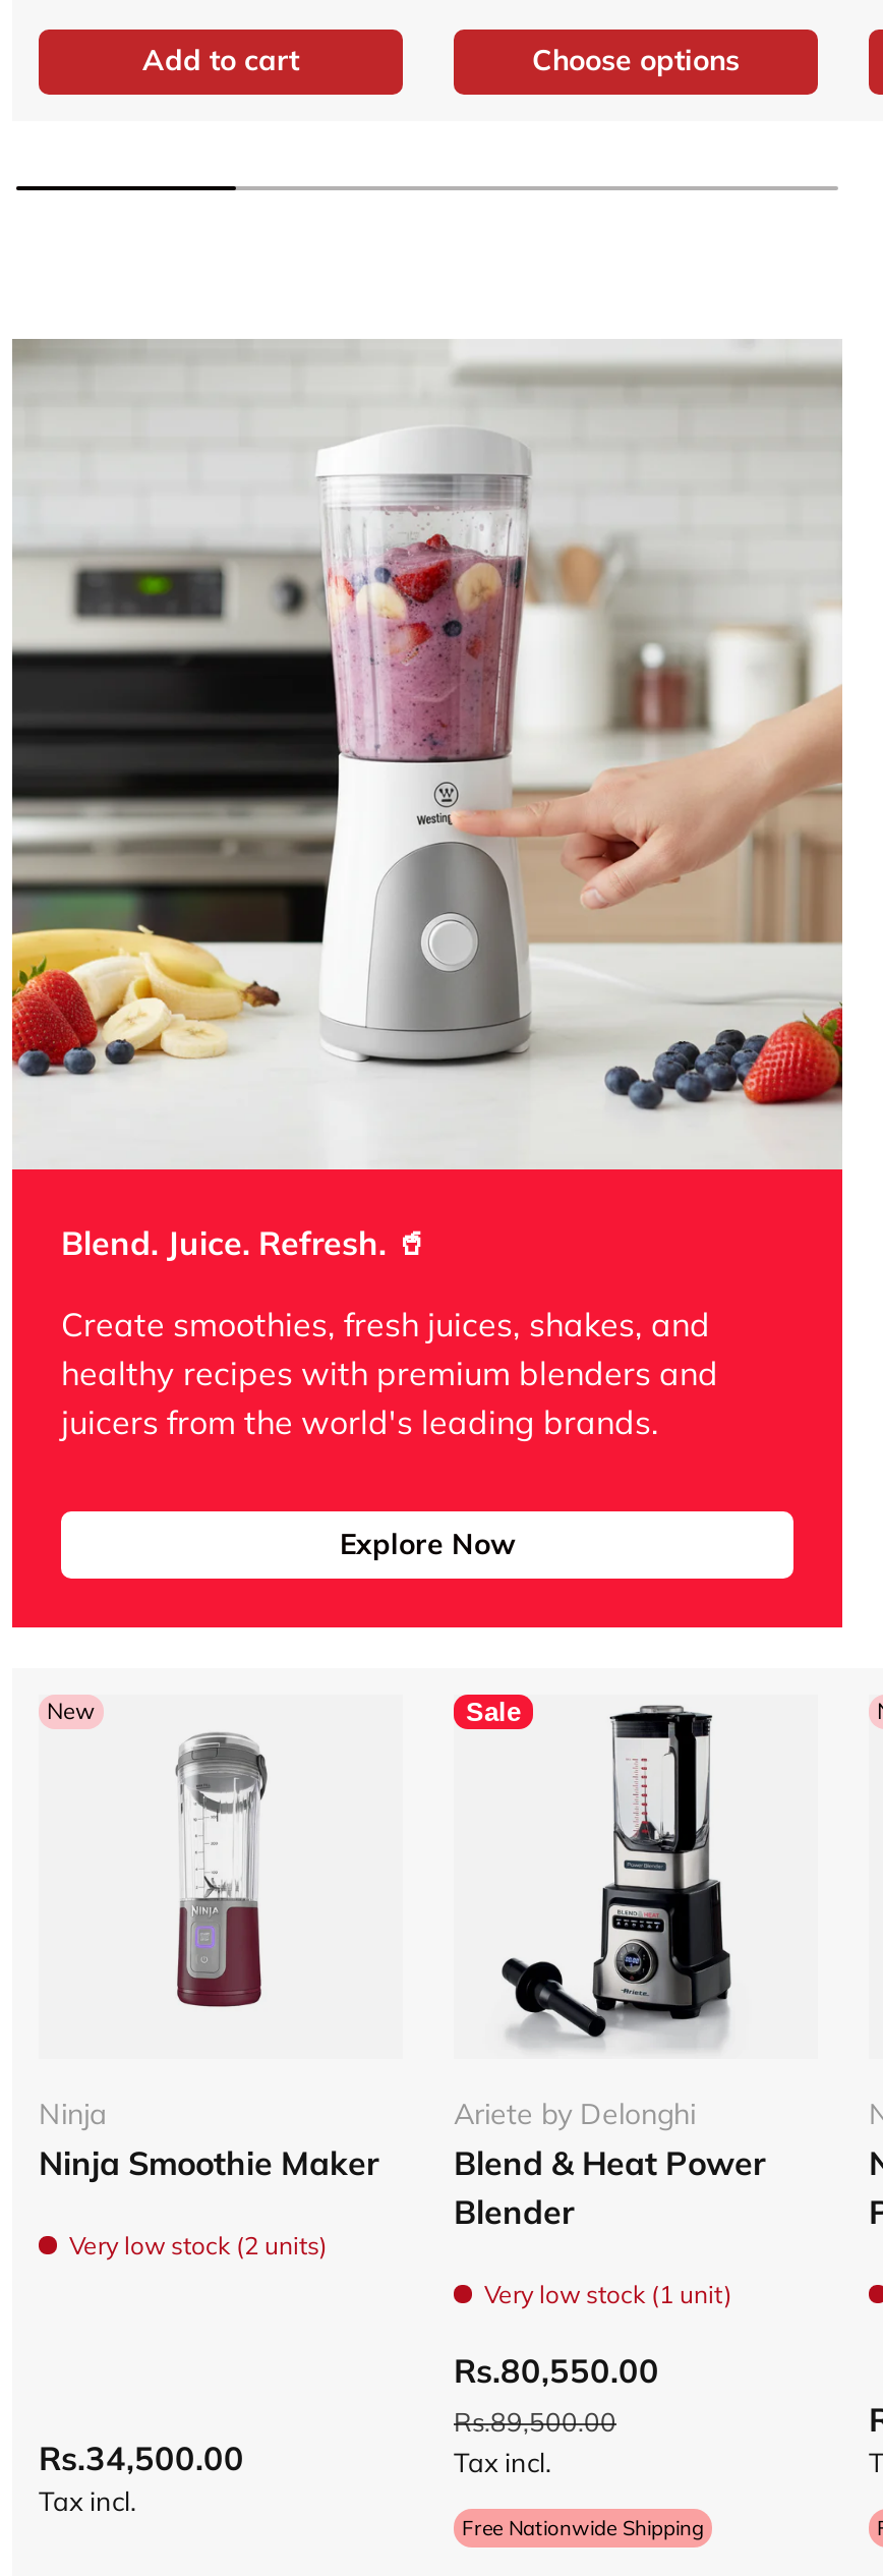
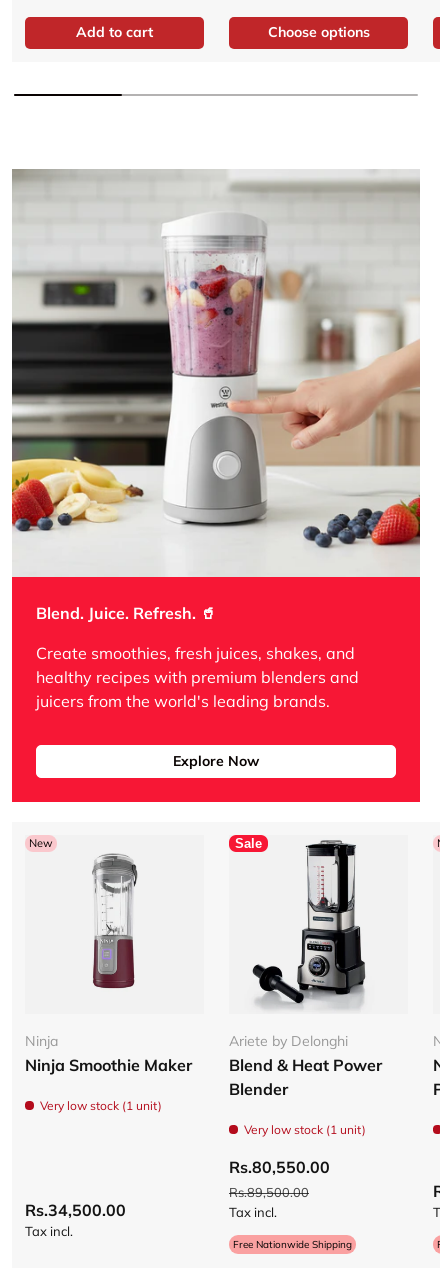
[69,2230,328,2261] Very low stock (2 units) -> [40,1098,162,1113] Very low stock (1 unit)

